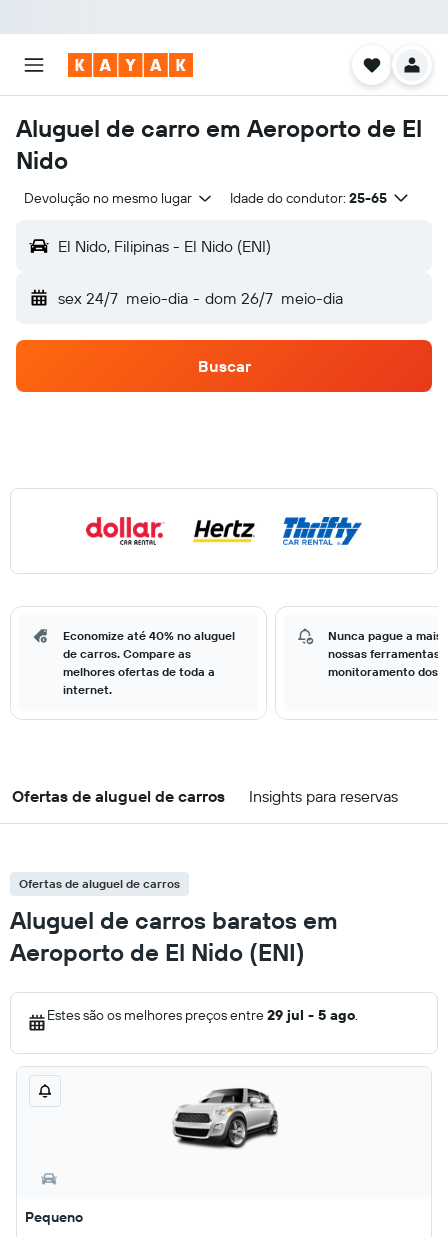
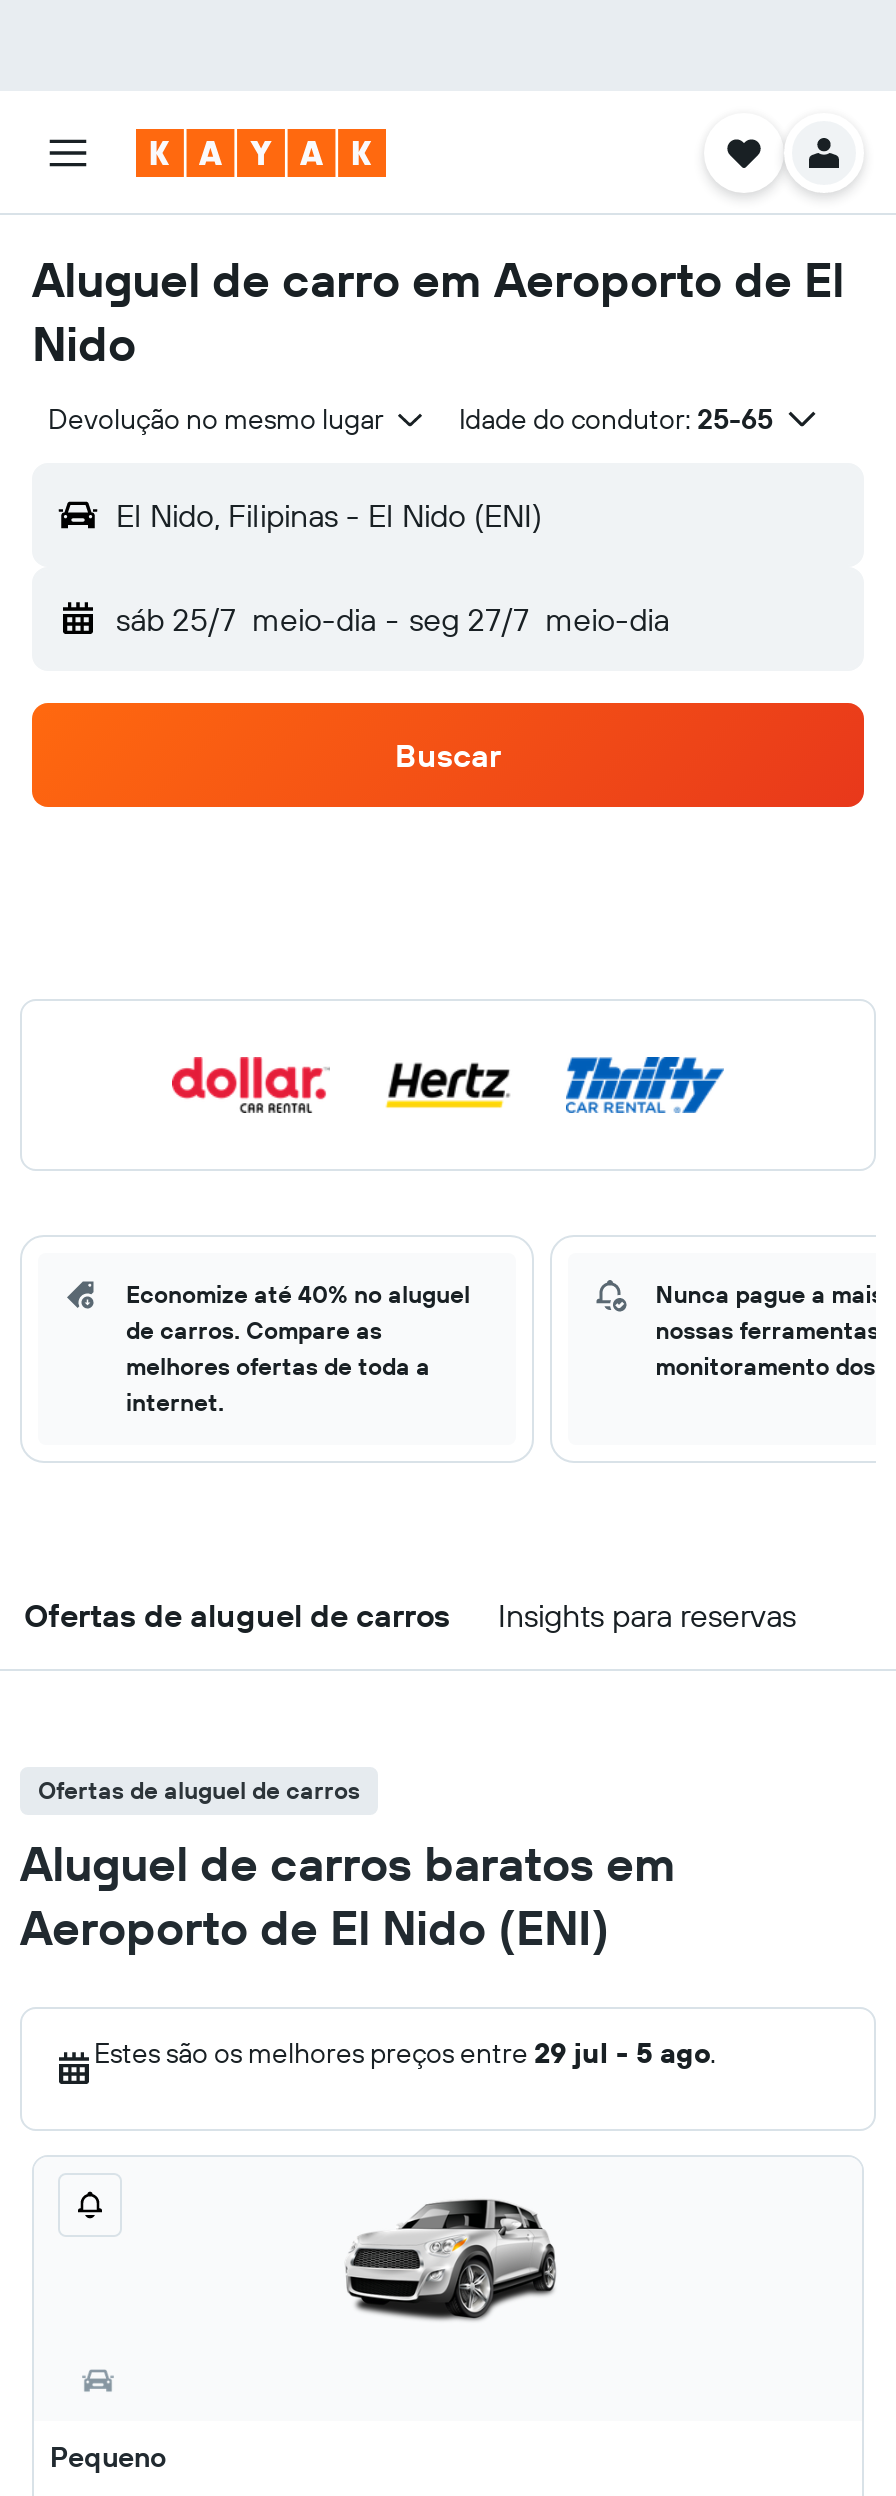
[58,288,343,308] sex 24/7 meio-dia - dom 26/7 meio-dia -> [116,599,669,639] sáb 25/7 meio-dia - seg 27/7 meio-dia

